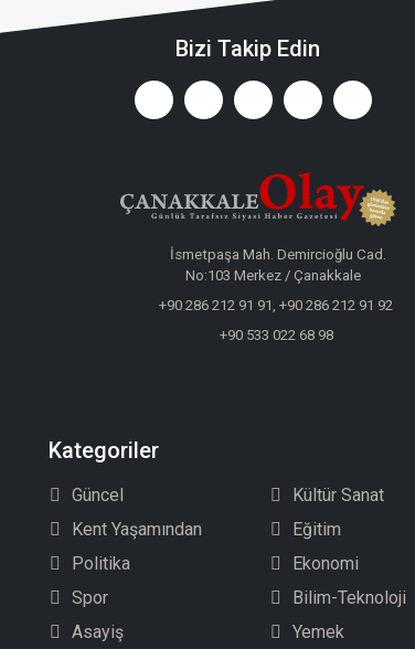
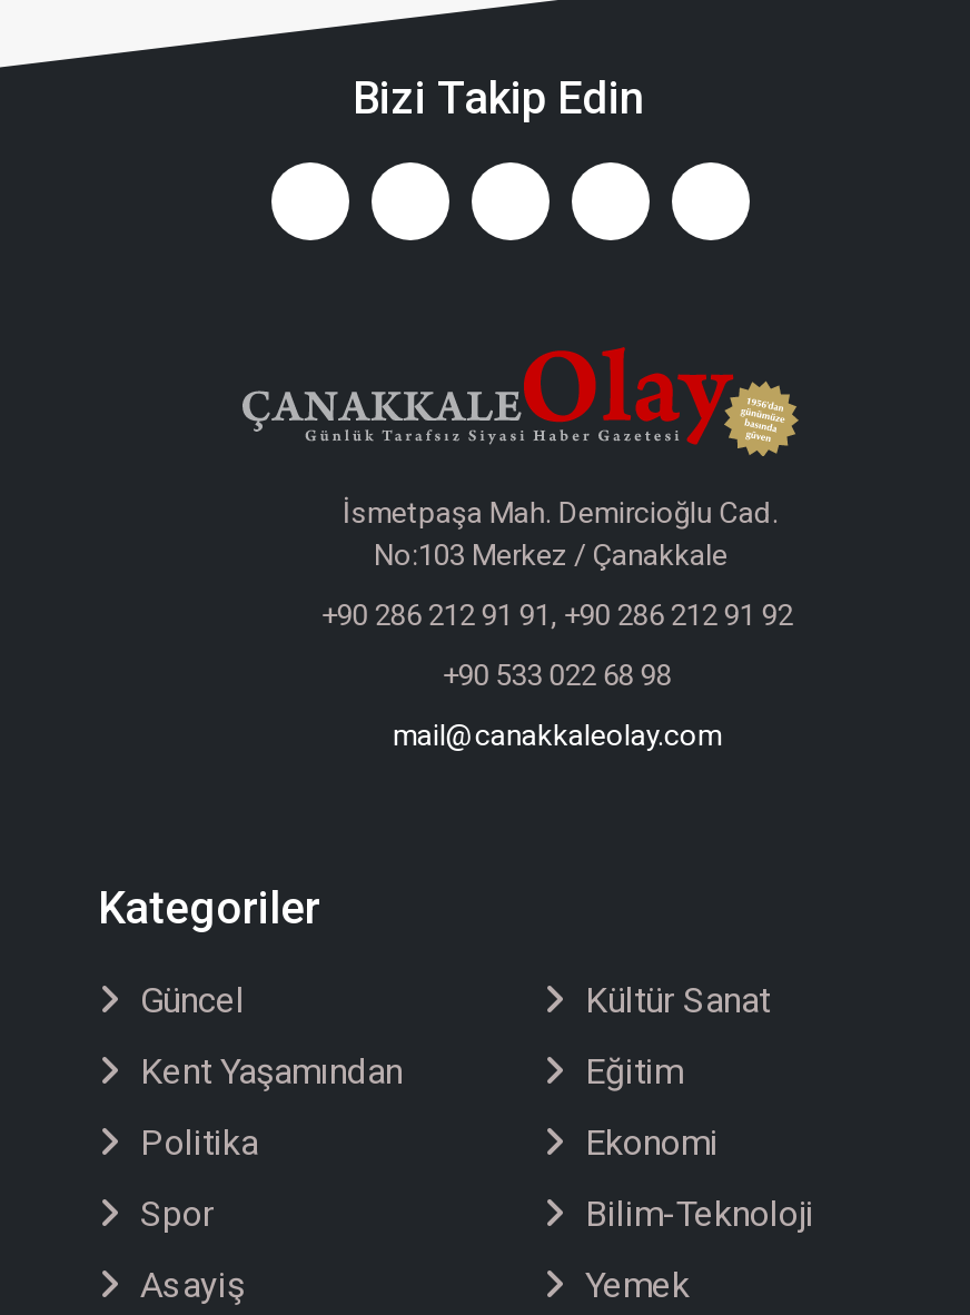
none -> [392,718,721,752] mail@canakkaleolay.com

